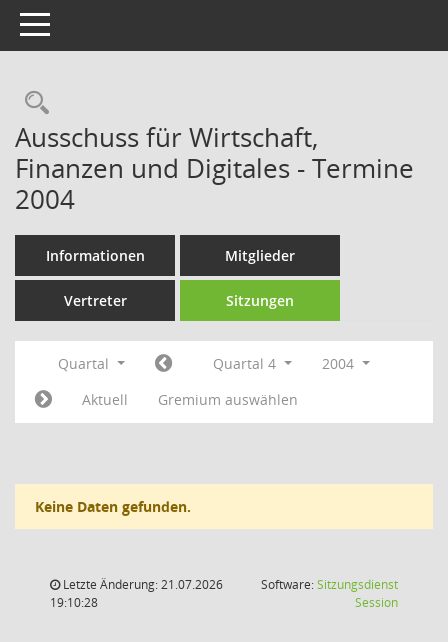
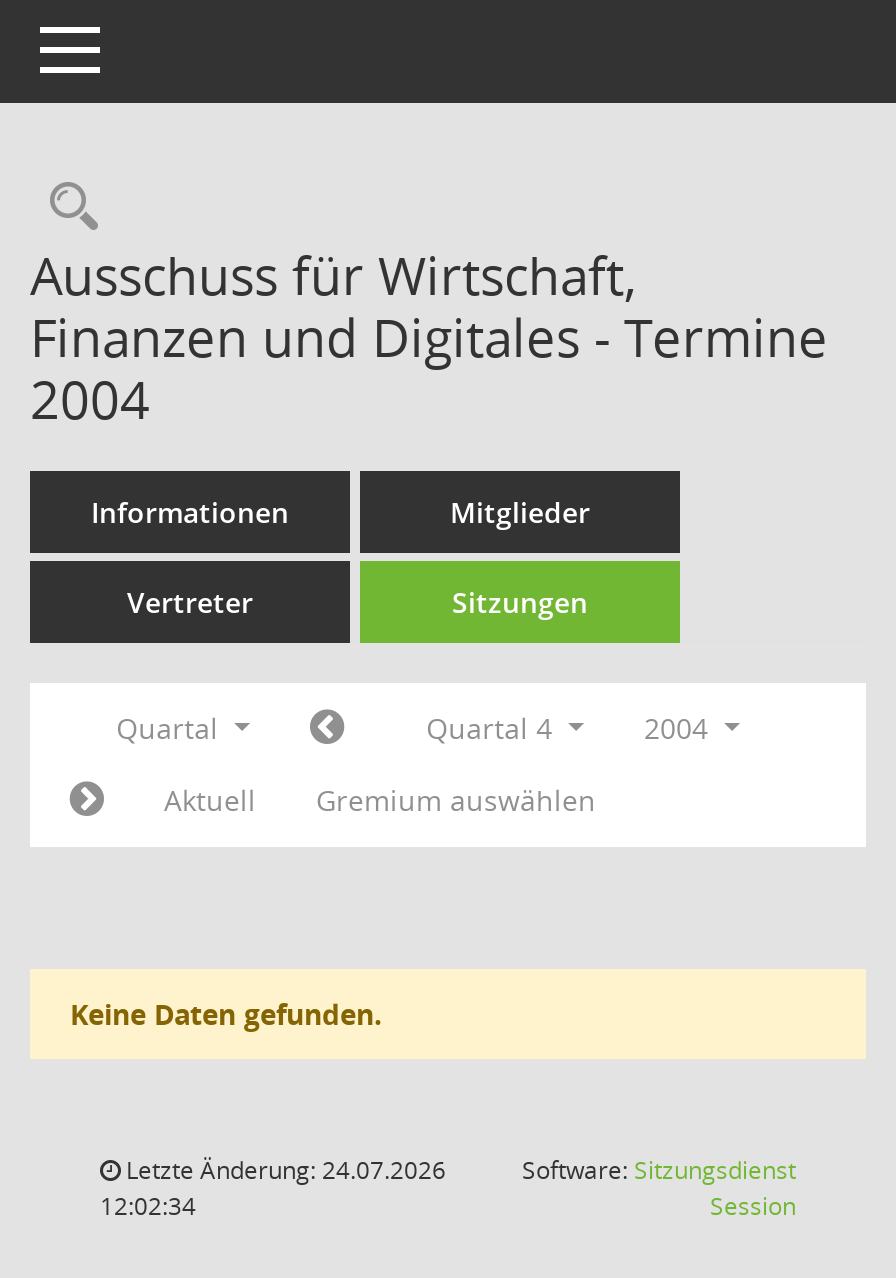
[60,576,223,593] Letzte Änderung: 21.07.2026 -> [120,1153,446,1187] Letzte Änderung: 24.07.2026
[50,594,98,611] 19:10:28 -> [100,1189,196,1223] 12:02:34

